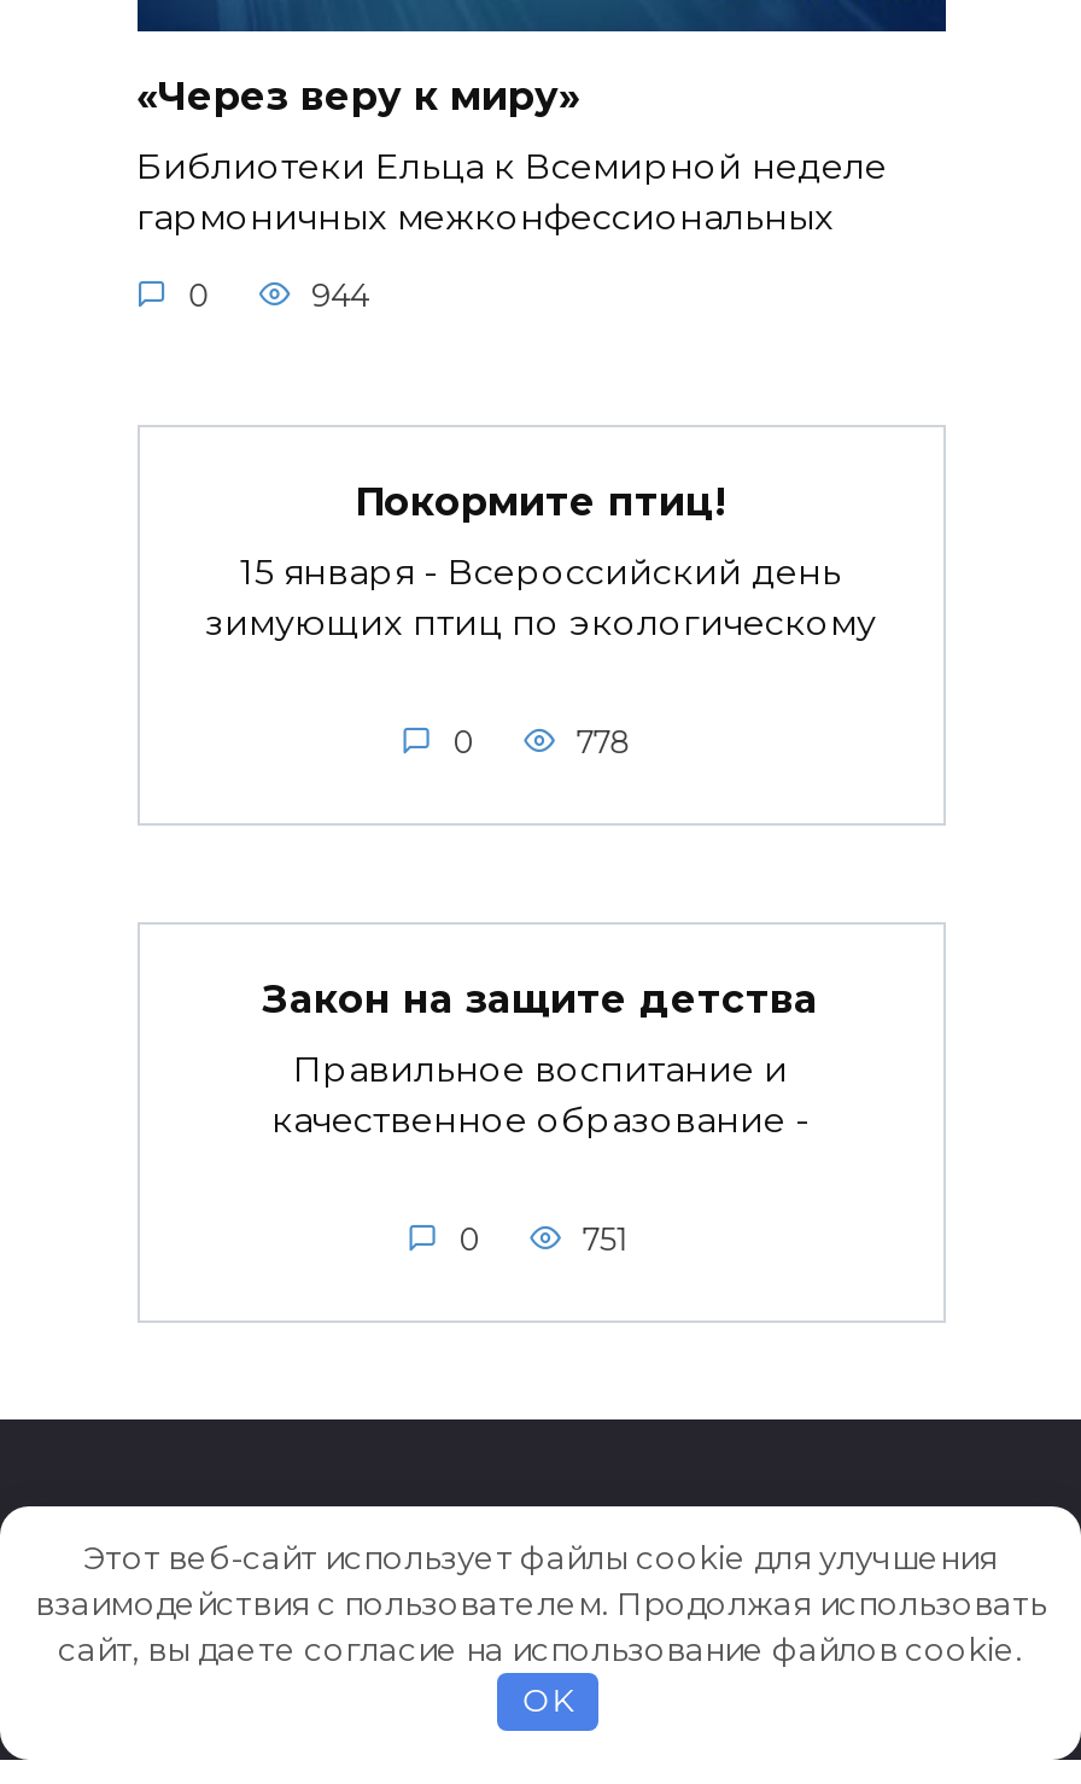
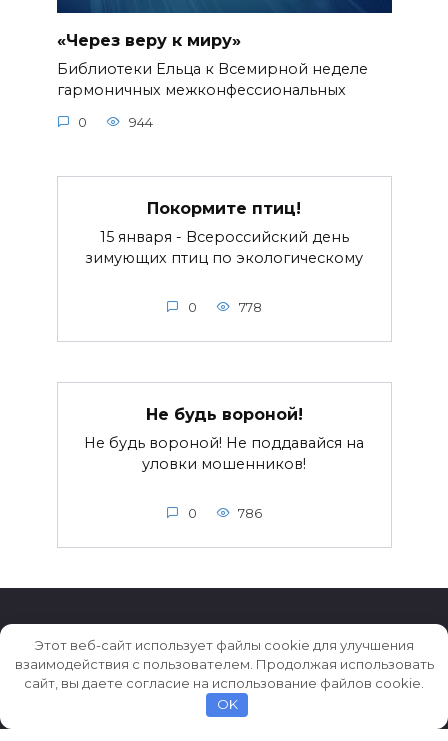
[263,977,818,1023] Закон на защите детства -> [145,405,302,424] Не будь вороной!
[271,1048,810,1142] Правильное воспитание и | качественное образование - -> [84,434,364,473] Не будь вороной! Не поддавайся на | уловки мошенников!
[582,1221,625,1257] 751 -> [238,506,262,521] 786

